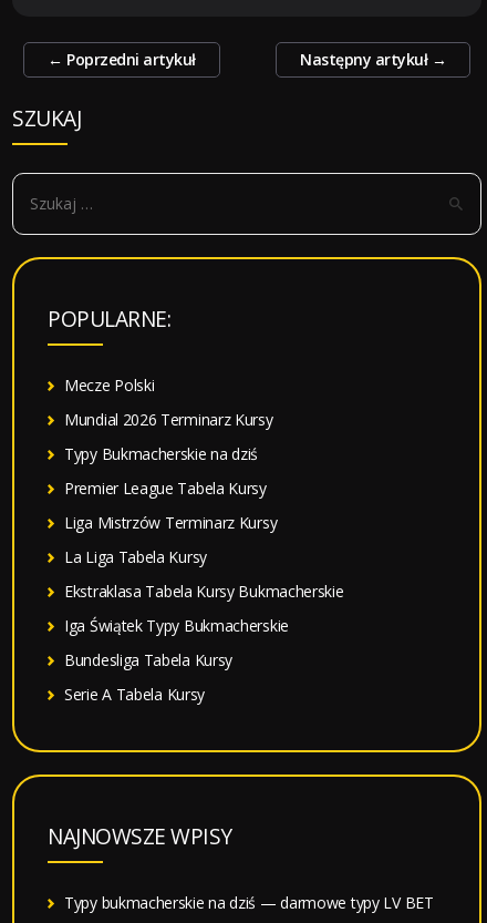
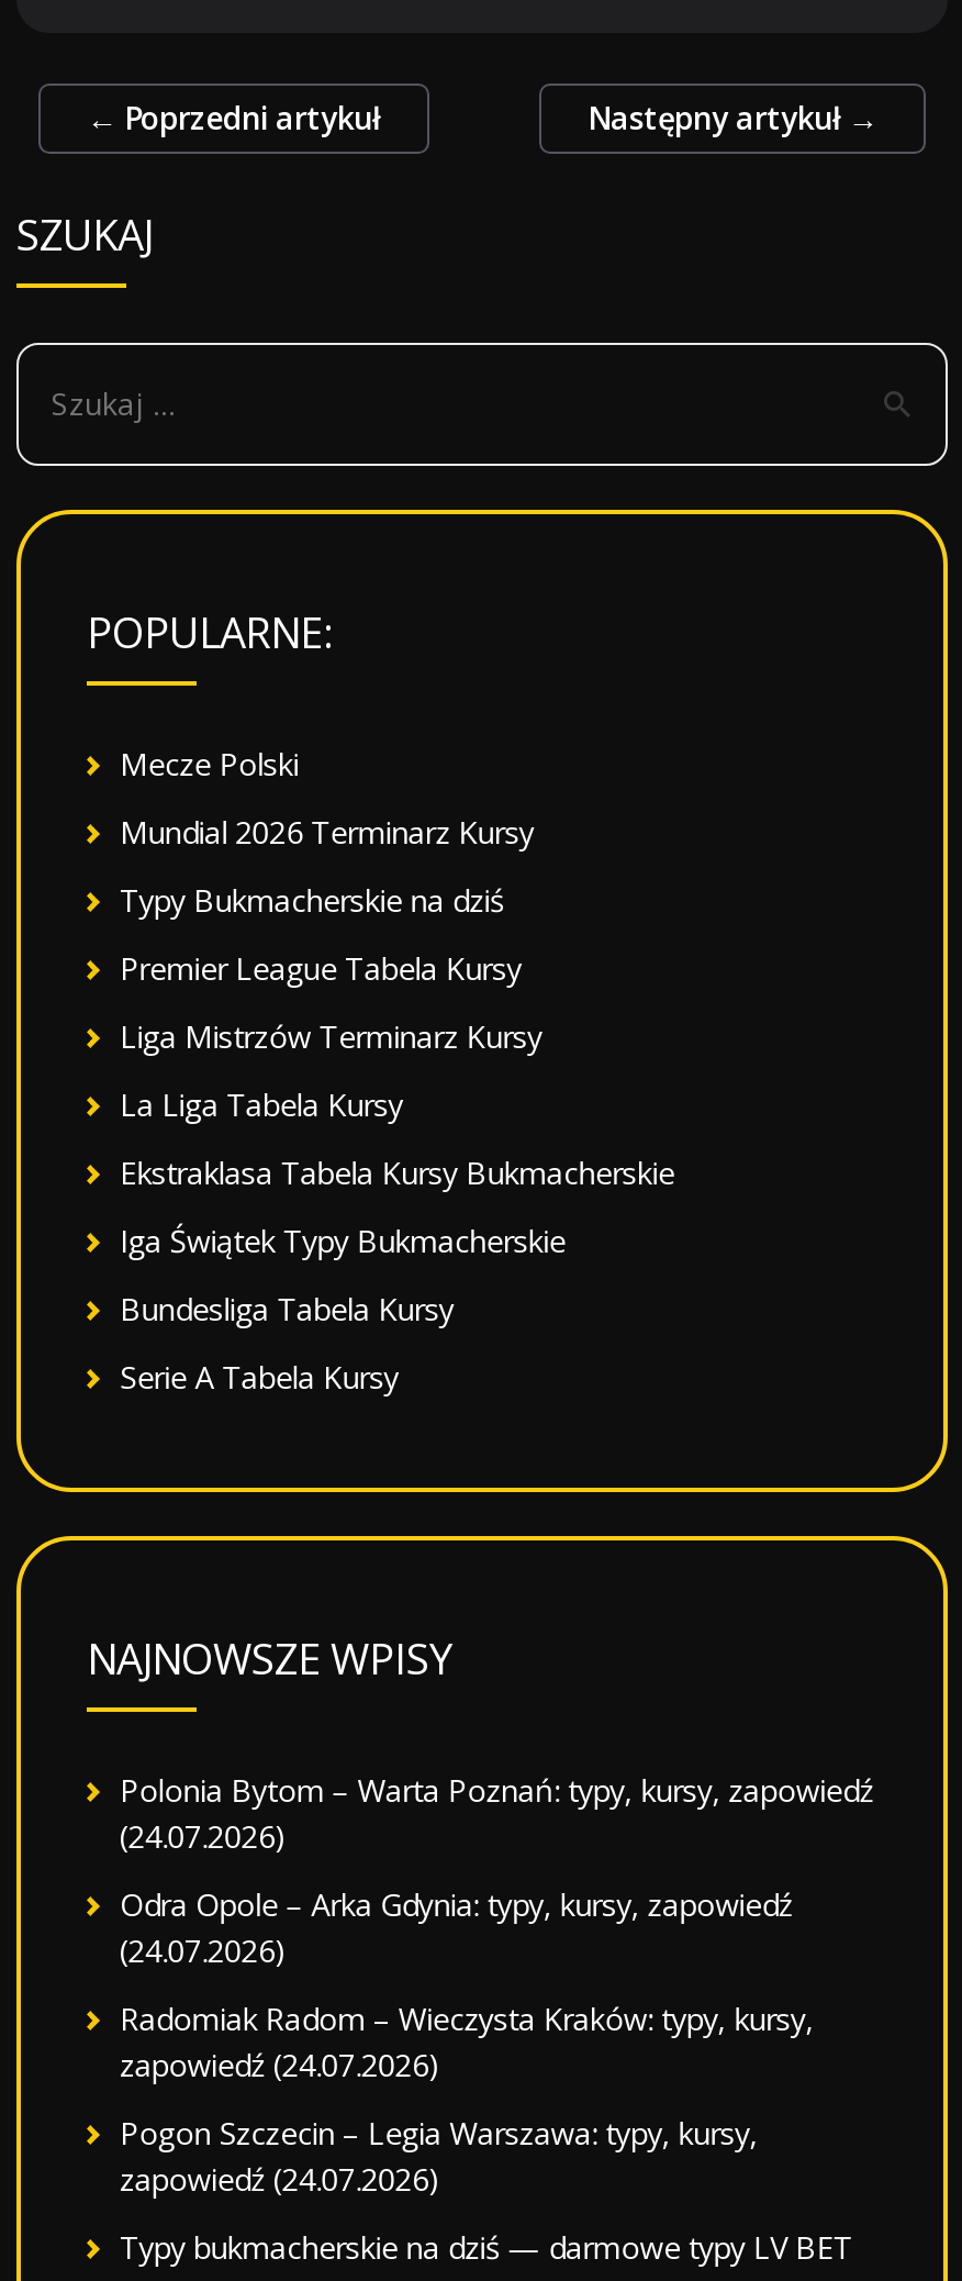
none -> [120,1769,874,2200] Polonia Bytom – Warta Poznań: typy, kursy, zapowiedź | (24.07.2026) | Odra Opole – Arka Gdynia: typy, kursy, zapowiedź | (24.07.2026) | Radomiak Radom – Wieczysta Kraków: typy, kursy, | zapowiedź (24.07.2026) | Pogon Szczecin – Legia Warszawa: typy, kursy, | zapowiedź (24.07.2026)

